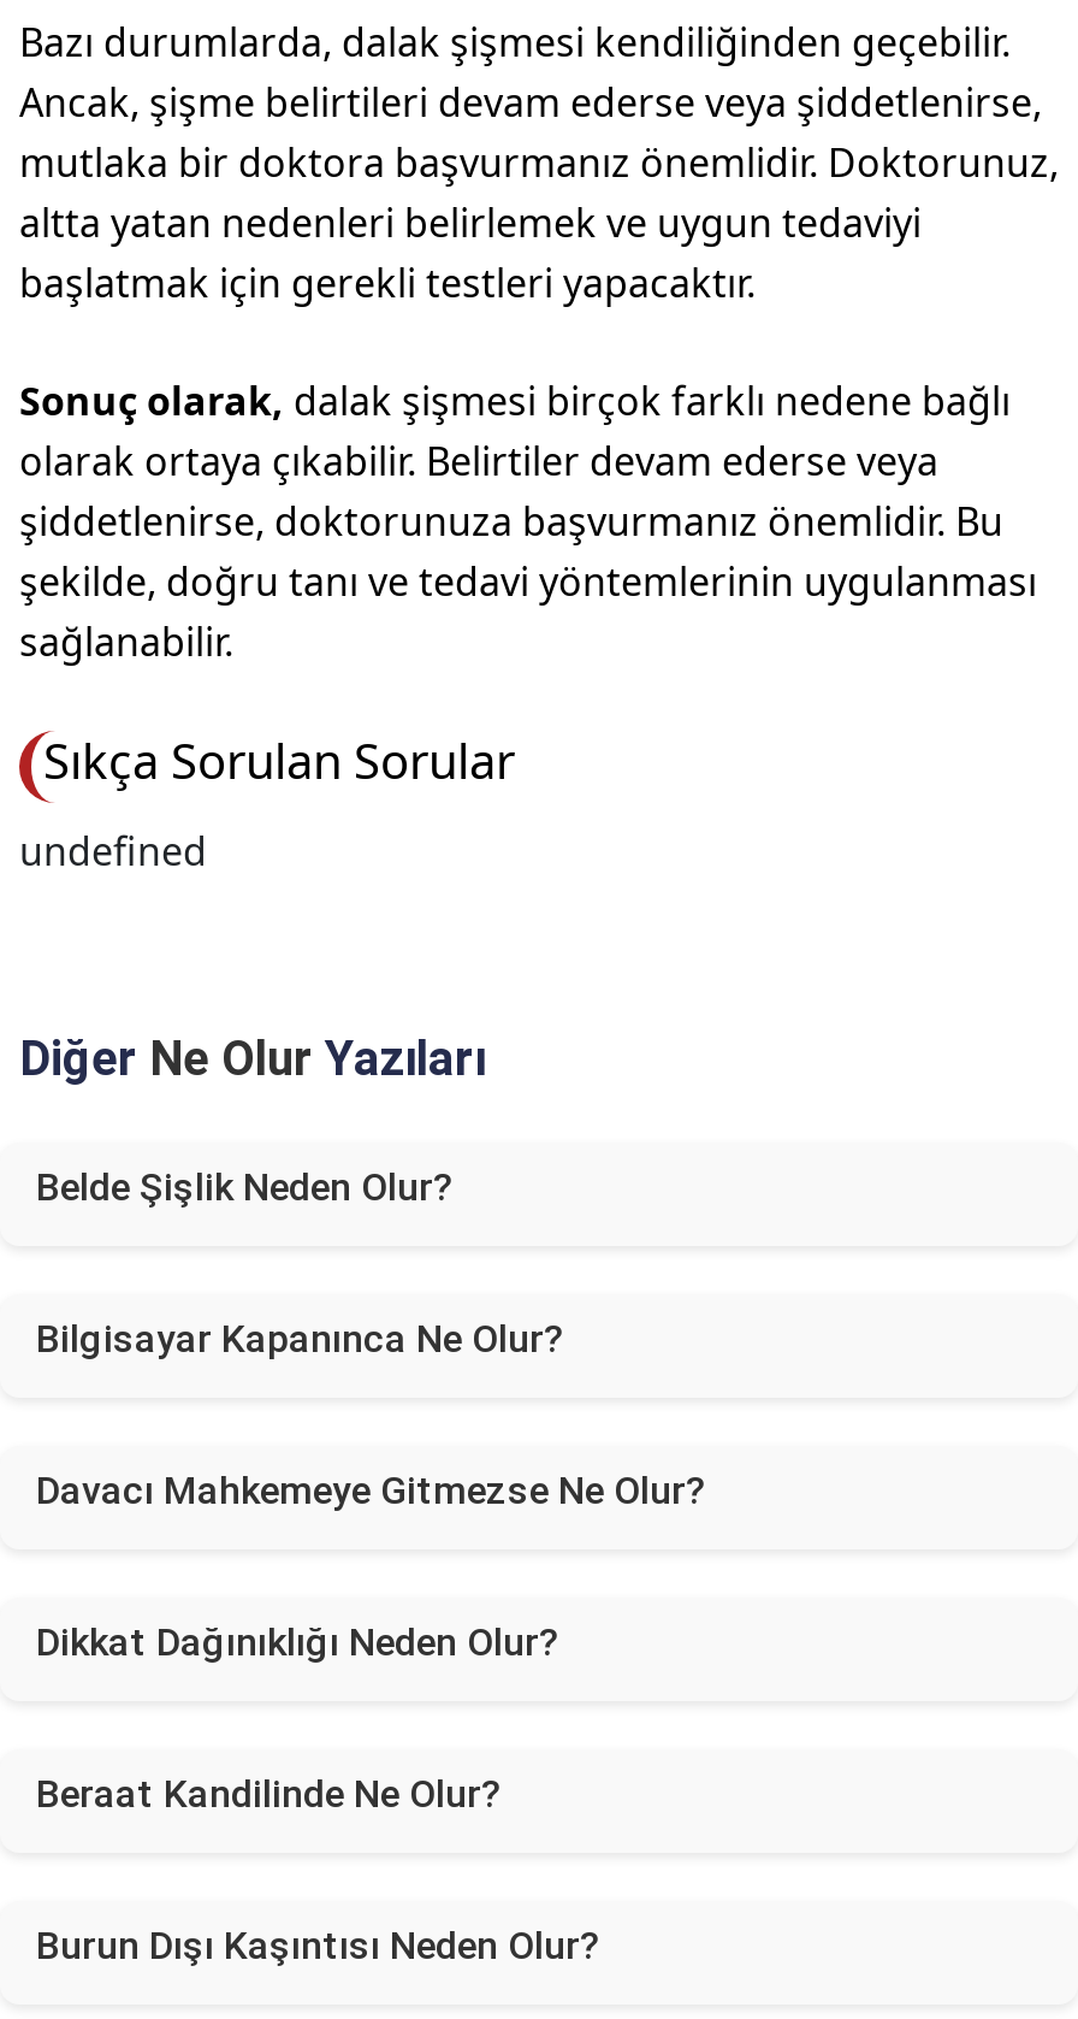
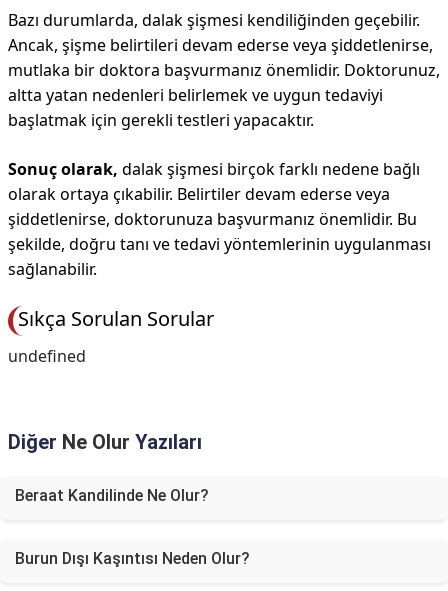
[36,1164,707,1665] Belde Şişlik Neden Olur? | Bilgisayar Kapanınca Ne Olur? | Davacı Mahkemeye Gitmezse Ne Olur? | Dikkat Dağınıklığı Neden Olur? -> none

